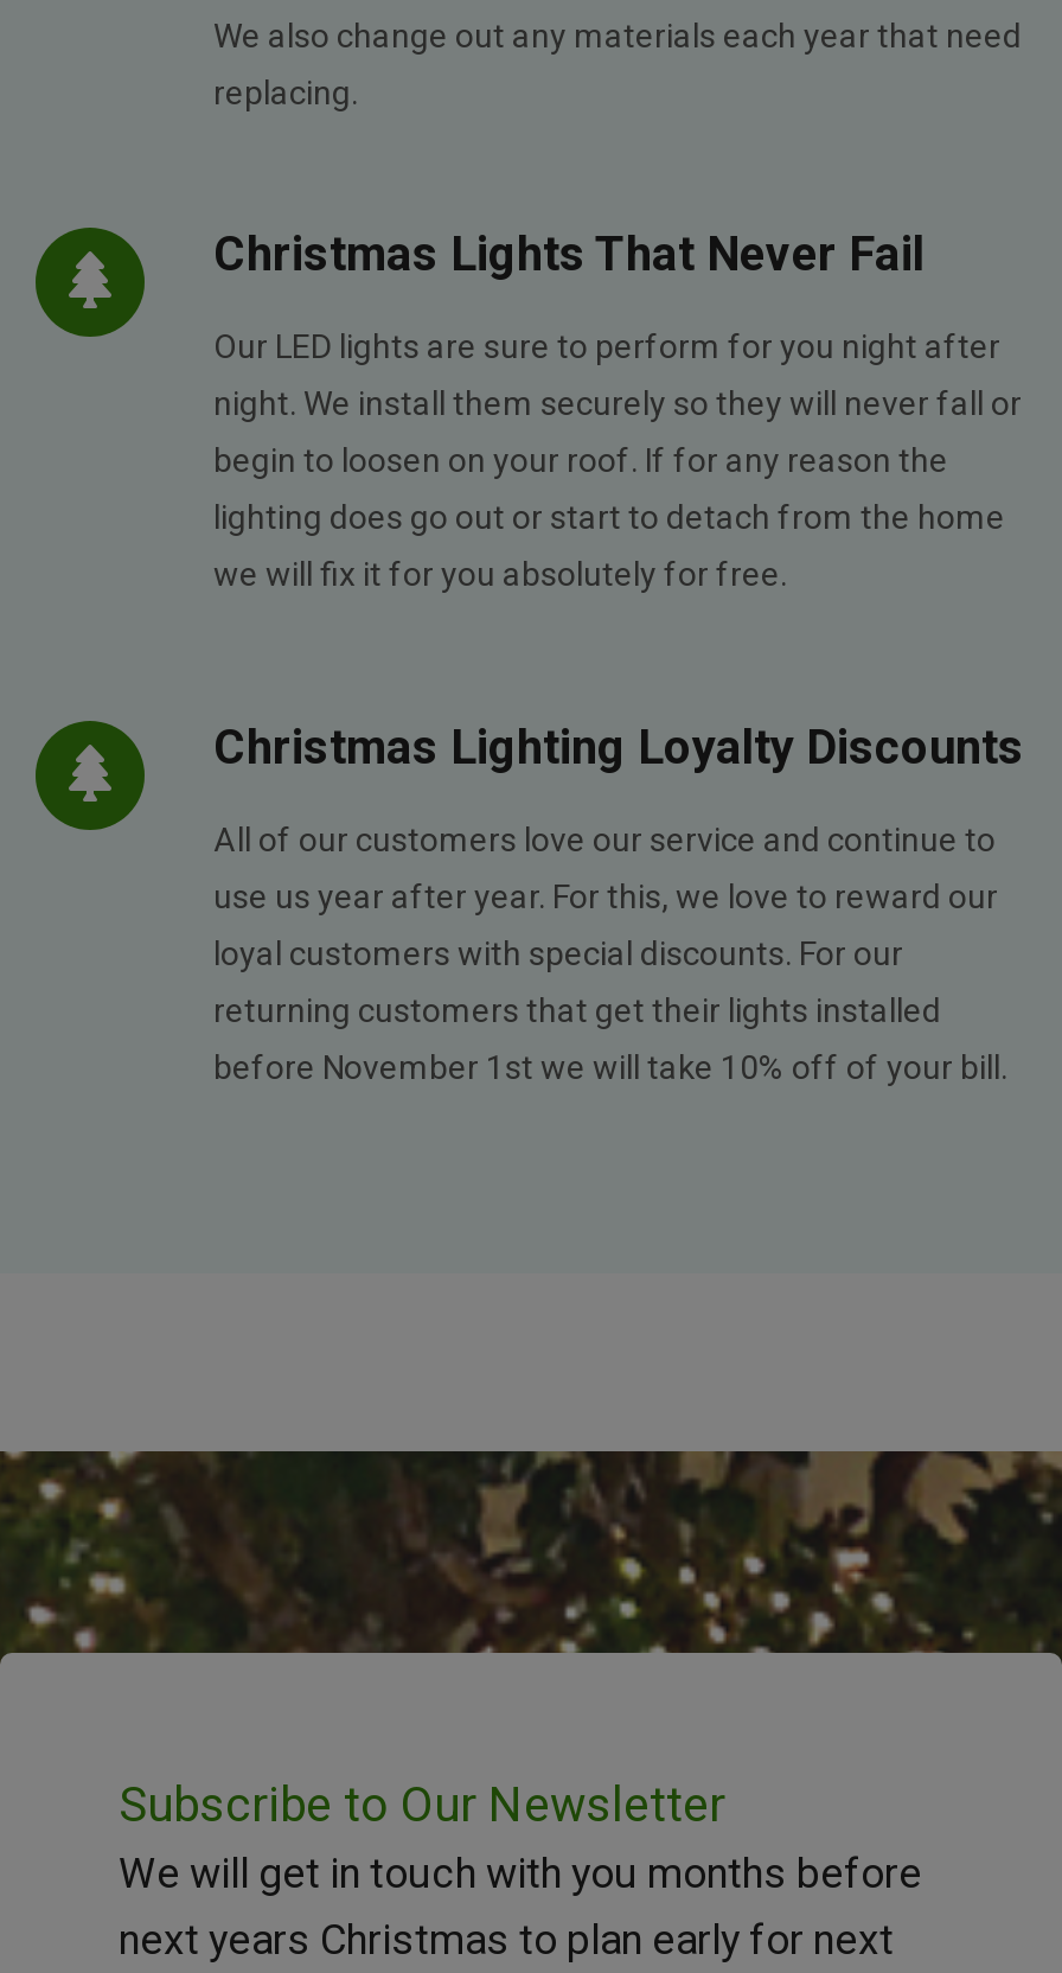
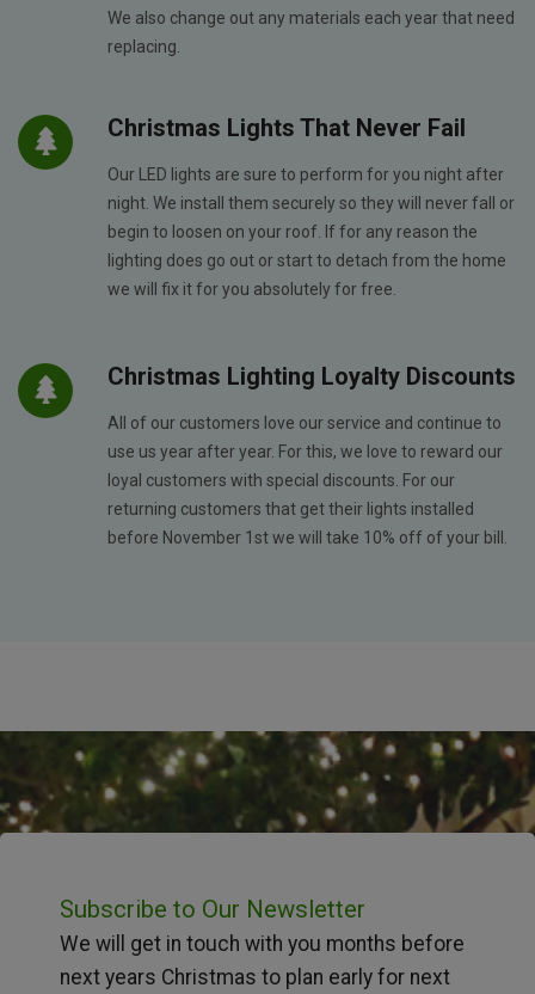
[7,1449,1055,1655] [image] -> [4,730,531,834] [image]

